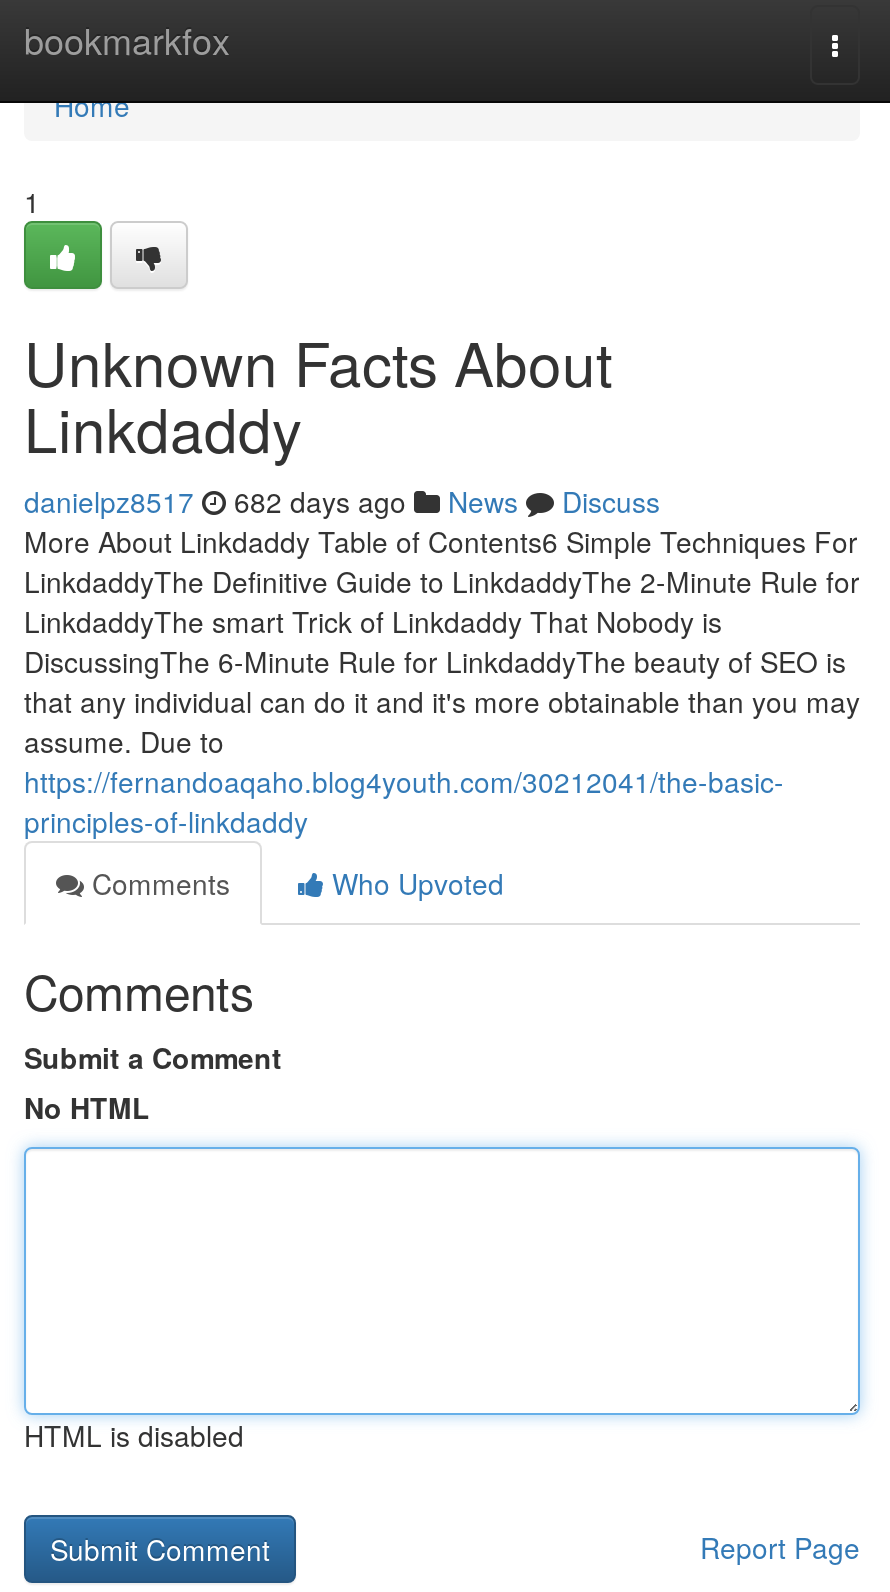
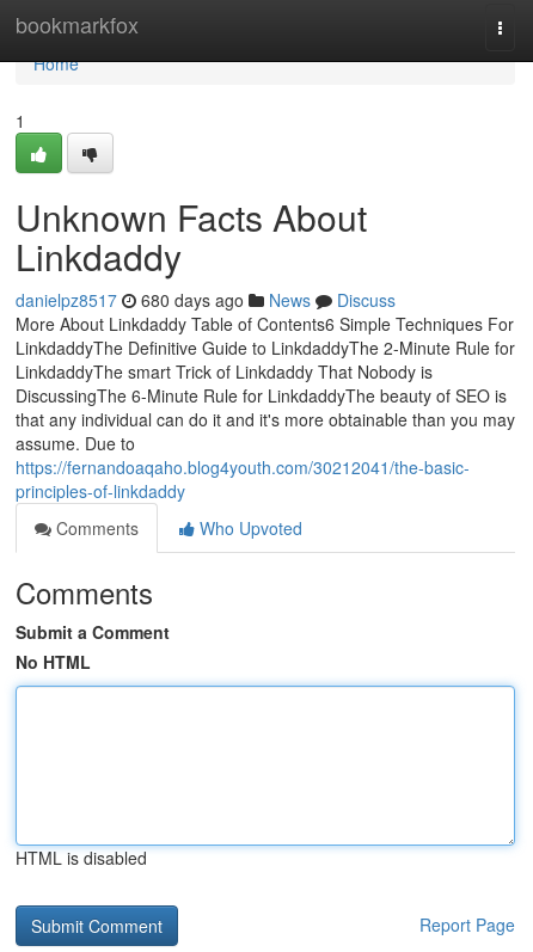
[24,481,660,521] danielpz8517 682 days ago News Discuss -> [16,288,396,312] danielpz8517 680 days ago News Discuss

